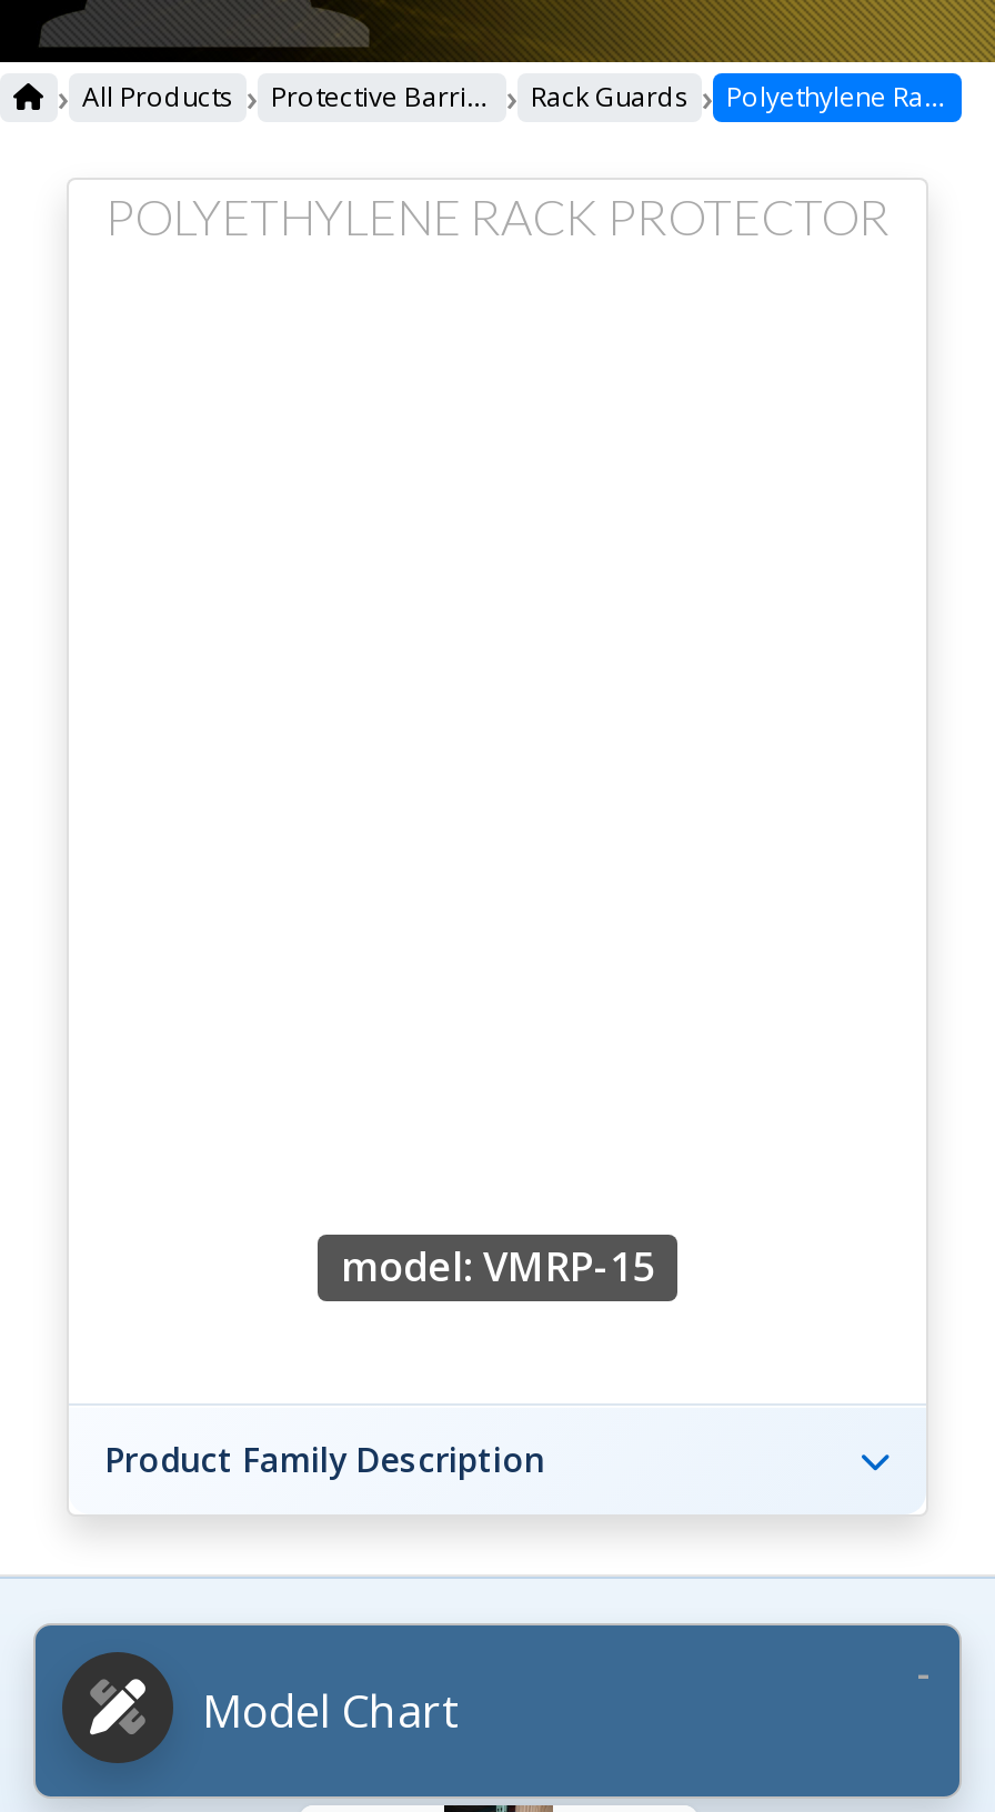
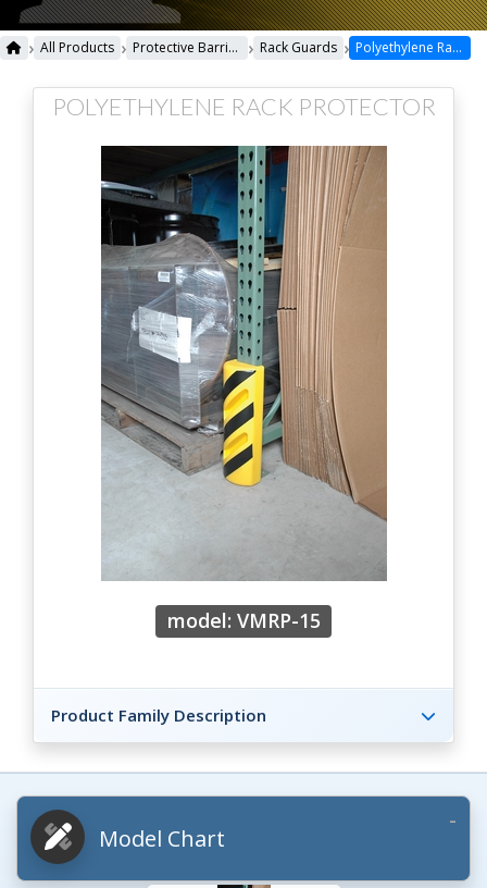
none -> [100,145,388,582] [image]

